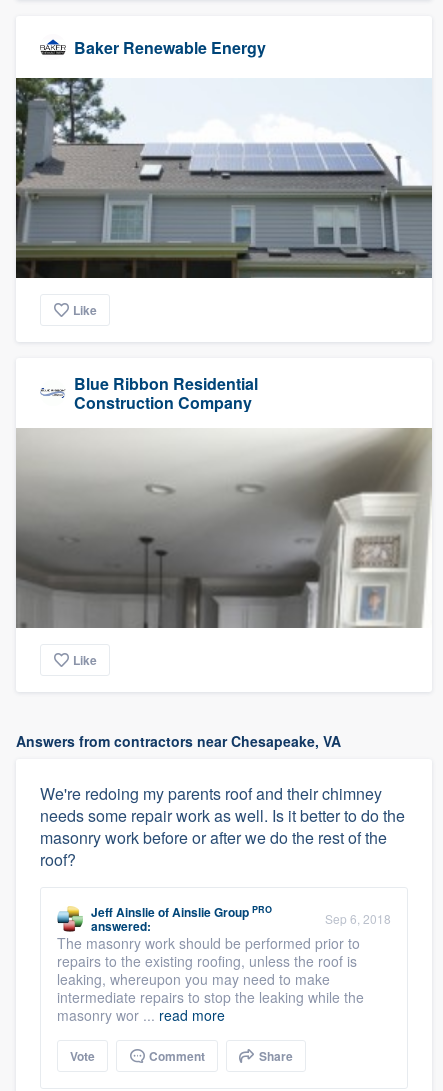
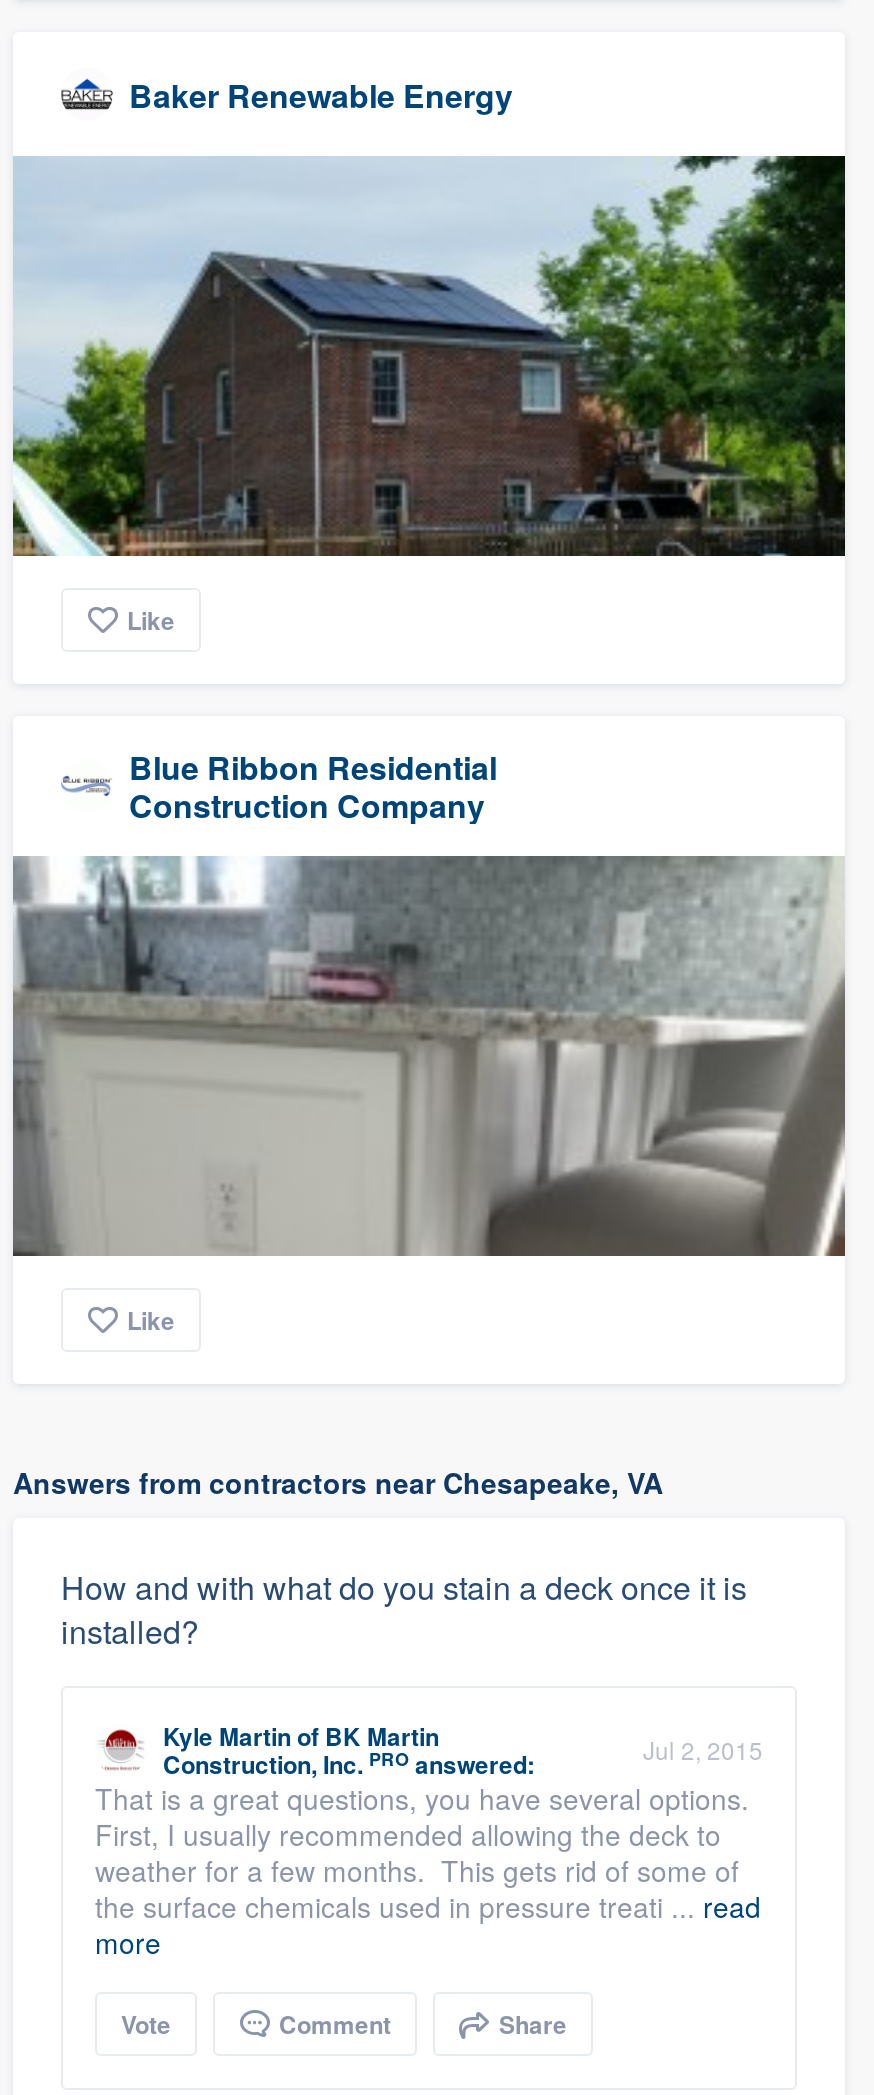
[15,77,433,279] [image] -> [11,154,847,558] [image]
[17,428,432,628] [image] -> [13,854,847,1258] [image]
[40,782,405,871] We're redoing my parents roof and their chimney | needs some repair work as well. Is it better to do the | masonry work before or after we do the rest of the | roof? -> [61,1564,747,1654] How and with what do you stain a deck once it is | installed?
[57,902,391,1025] Jeff Ainslie of Ainslie Group PRO | answered: | Sep 6, 2018 | The masonry work should be performed prior to | repairs to the existing roofing, unless the roof is | leaking, whereupon you may need to make | intermediate repairs to stop the leaking while the | masonry wor ... read more -> [95,1718,763,1962] Kyle Martin of BK Martin | Construction, Inc. PROanswered: | Jul 2, 2015 | That is a great questions, you have several options. | First, I usually recommended allowing the deck to | weather for a few months. This gets rid of some of | the surface chemicals used in pressure treati ... read | more

